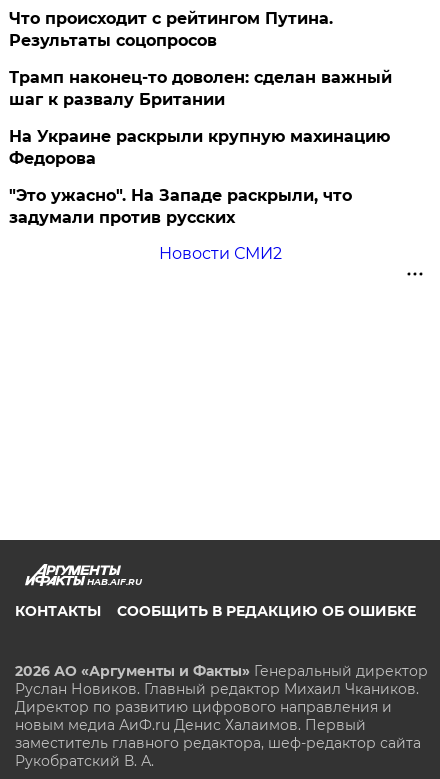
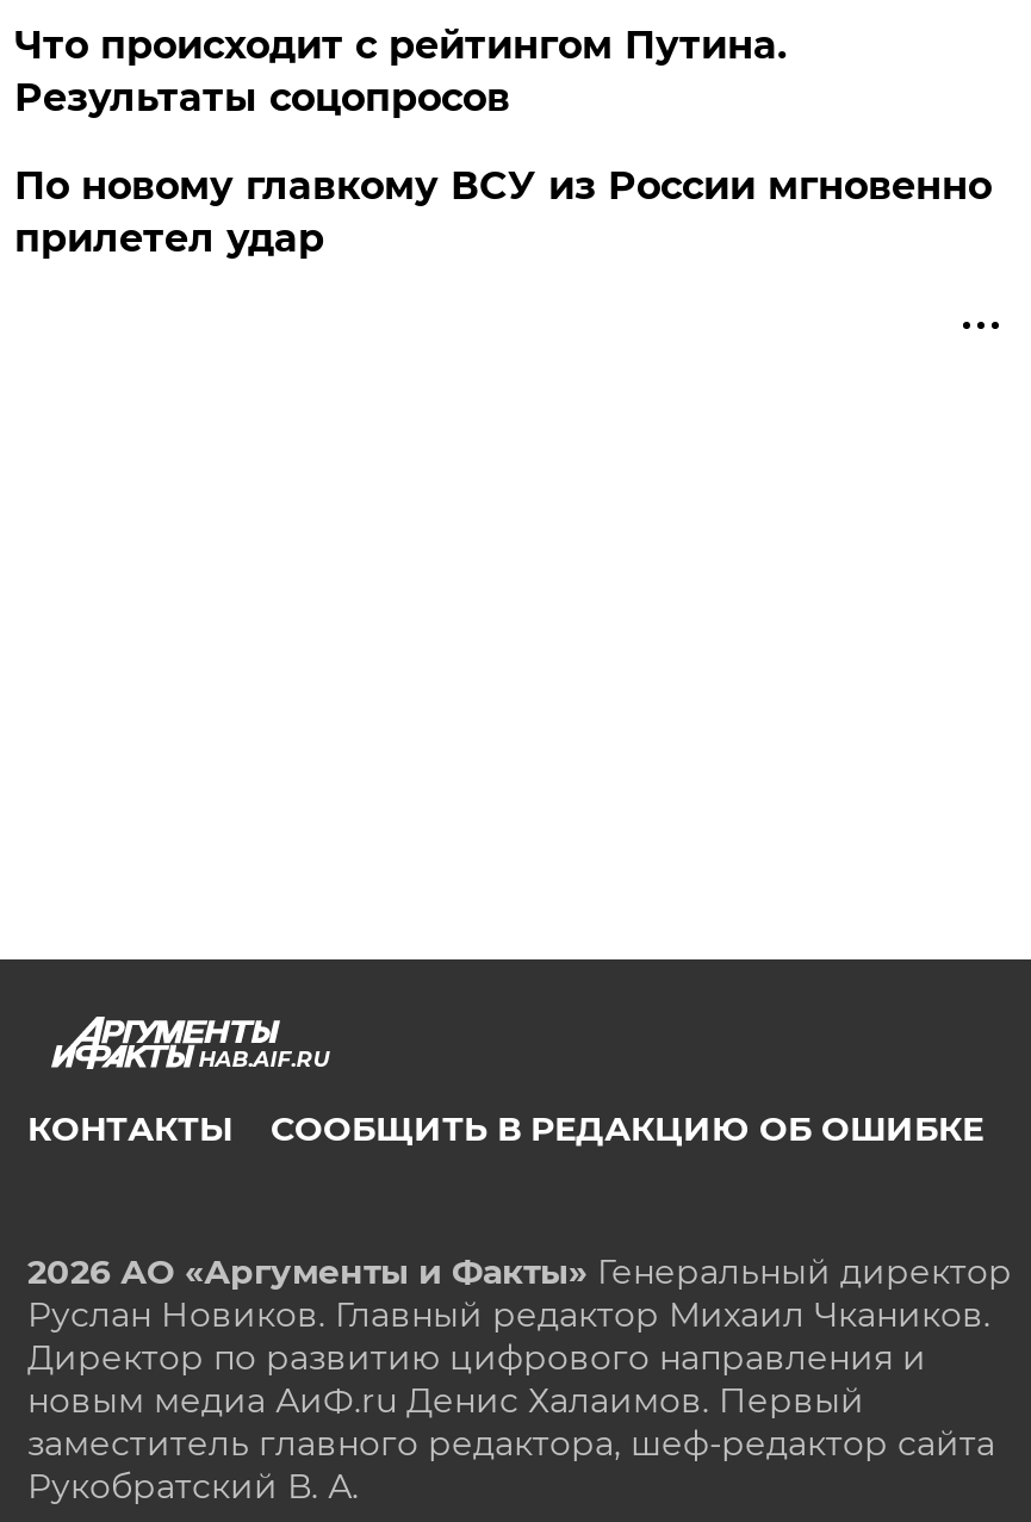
[9,68,392,263] Трамп наконец-то доволен: сделан важный | шаг к развалу Британии | На Украине раскрыли крупную махинацию | Федорова | "Это ужасно". На Западе раскрыли, что | задумали против русских | Новости СМИ2 -> [14,163,991,260] По новому главкому ВСУ из России мгновенно | прилетел удар

